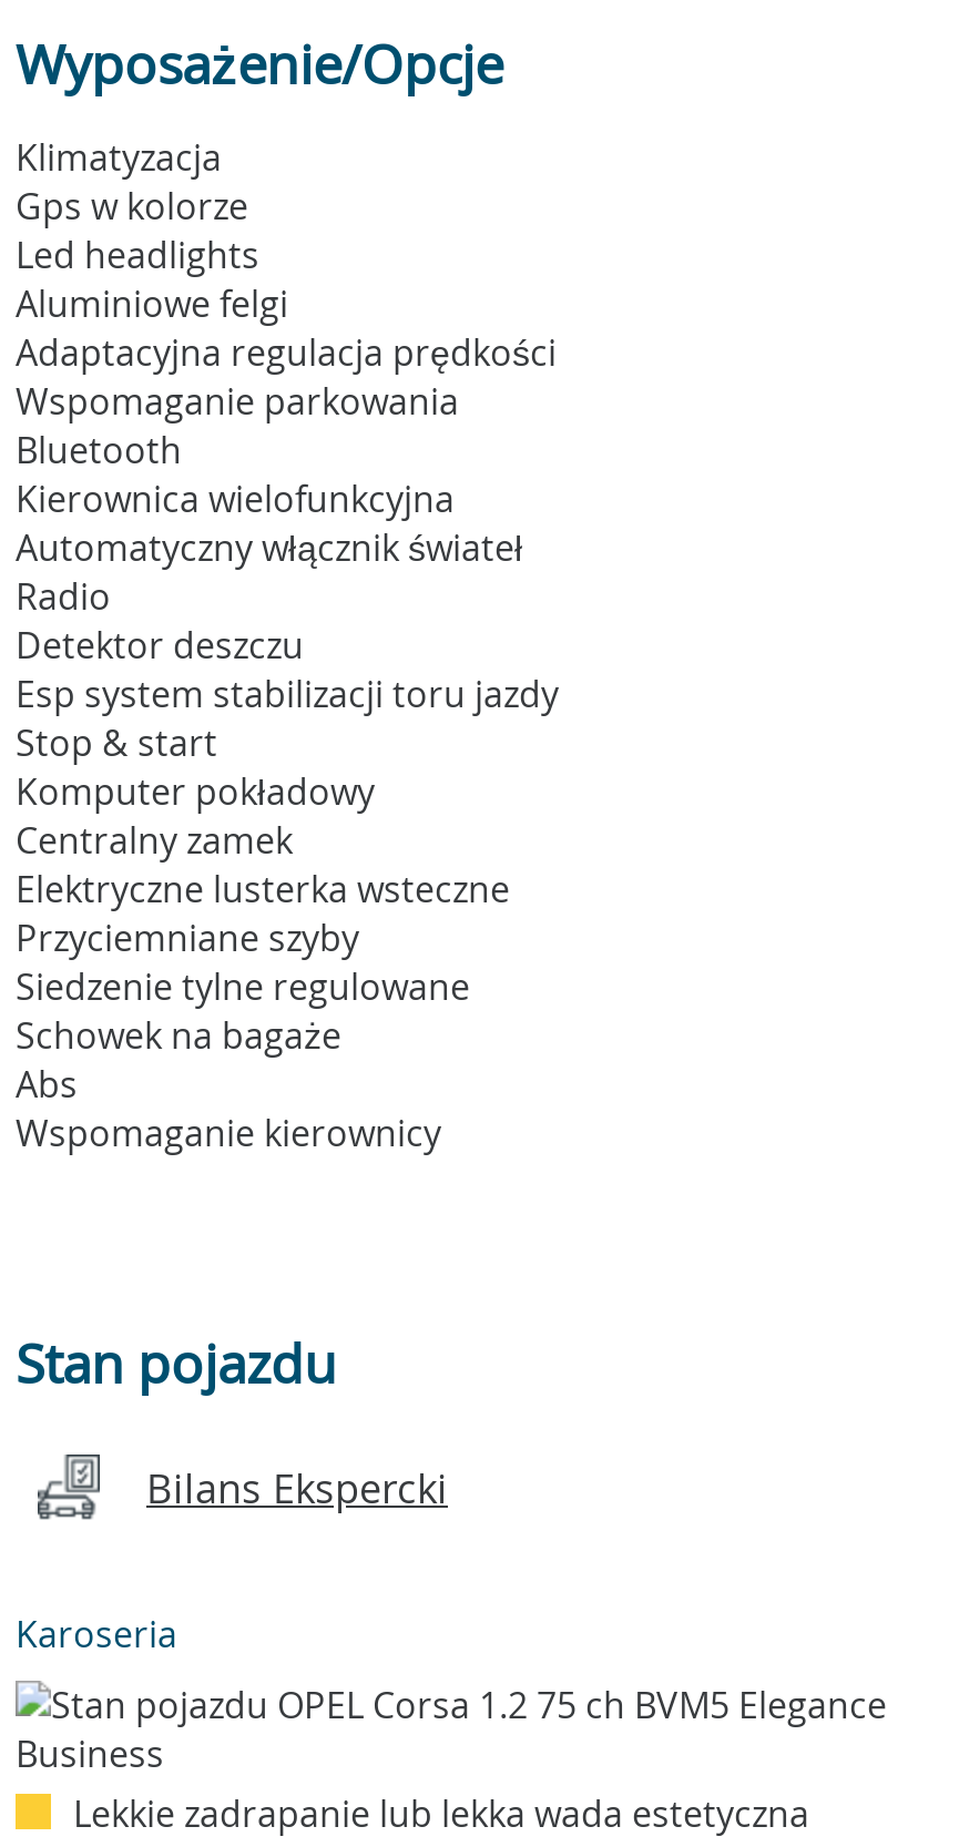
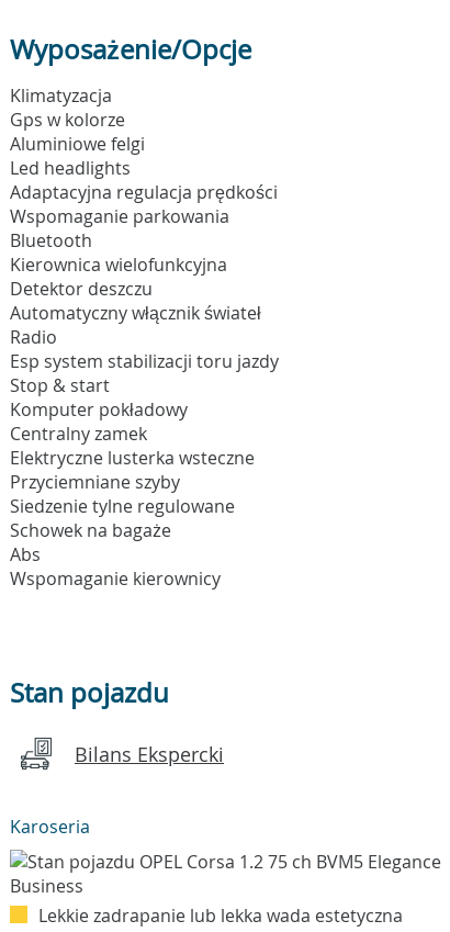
moved [16,231,259,280] -> [10,156,131,180]: Led headlights
moved [16,280,288,328] -> [10,132,145,156]: Aluminiowe felgi
moved [16,524,523,621] -> [10,301,261,349]: Automatyczny włącznik świateł | Radio
moved [16,621,304,670] -> [10,277,153,301]: Detektor deszczu

